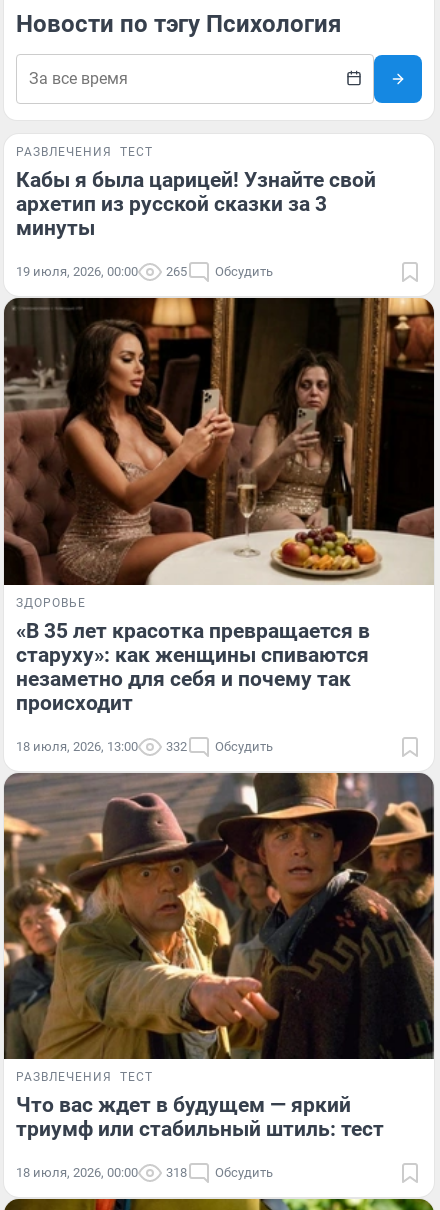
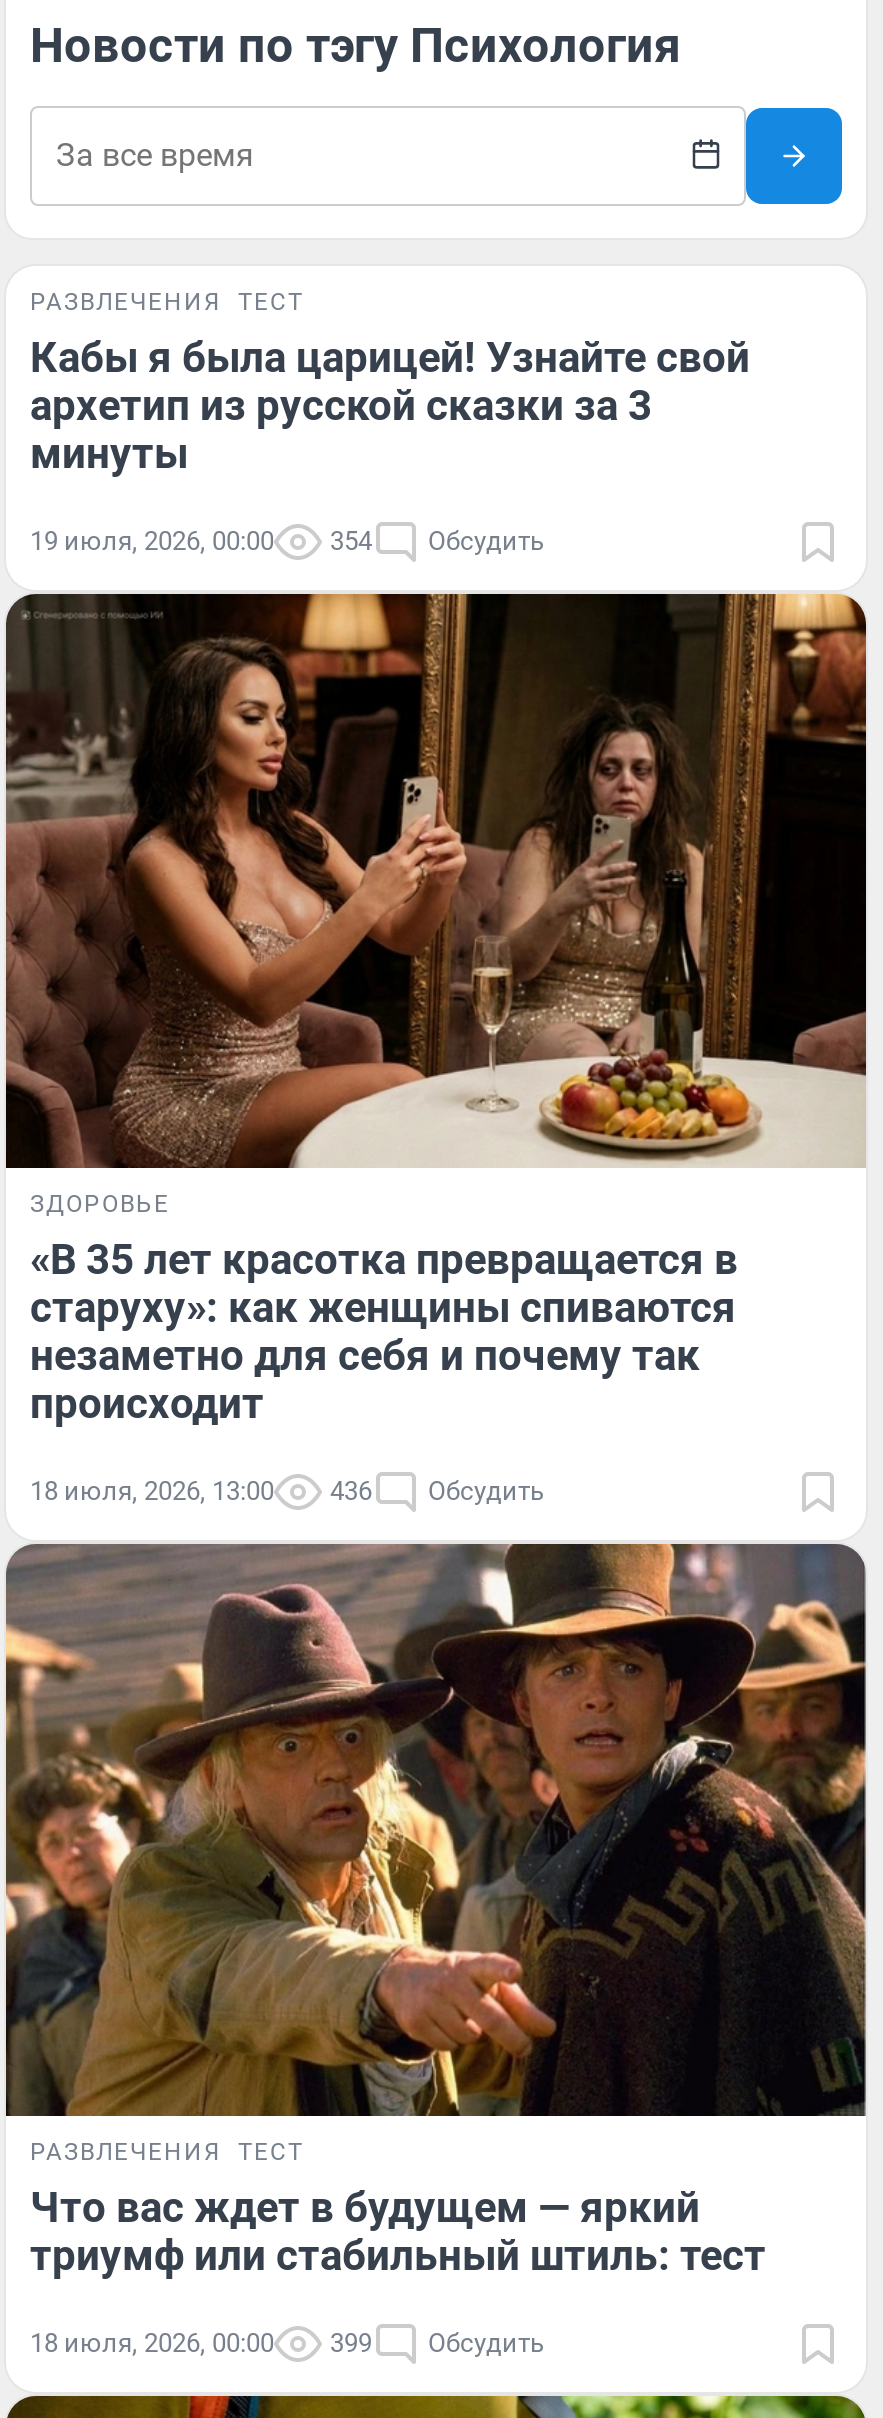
[16,264,273,279] 19 июля, 2026, 00:00 265 Обсудить -> [30,526,544,556] 19 июля, 2026, 00:00 354 Обсудить
[16,739,273,754] 18 июля, 2026, 13:00 332 Обсудить -> [30,1475,544,1505] 18 июля, 2026, 13:00 436 Обсудить
[16,1165,273,1180] 18 июля, 2026, 00:00 318 Обсудить -> [30,2329,544,2359] 18 июля, 2026, 00:00 399 Обсудить

